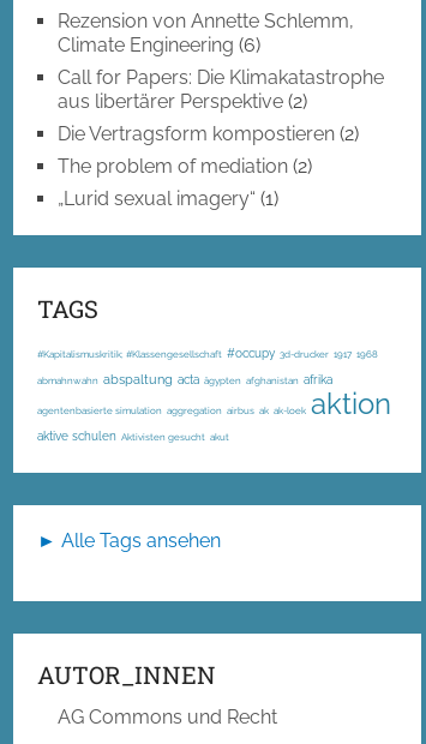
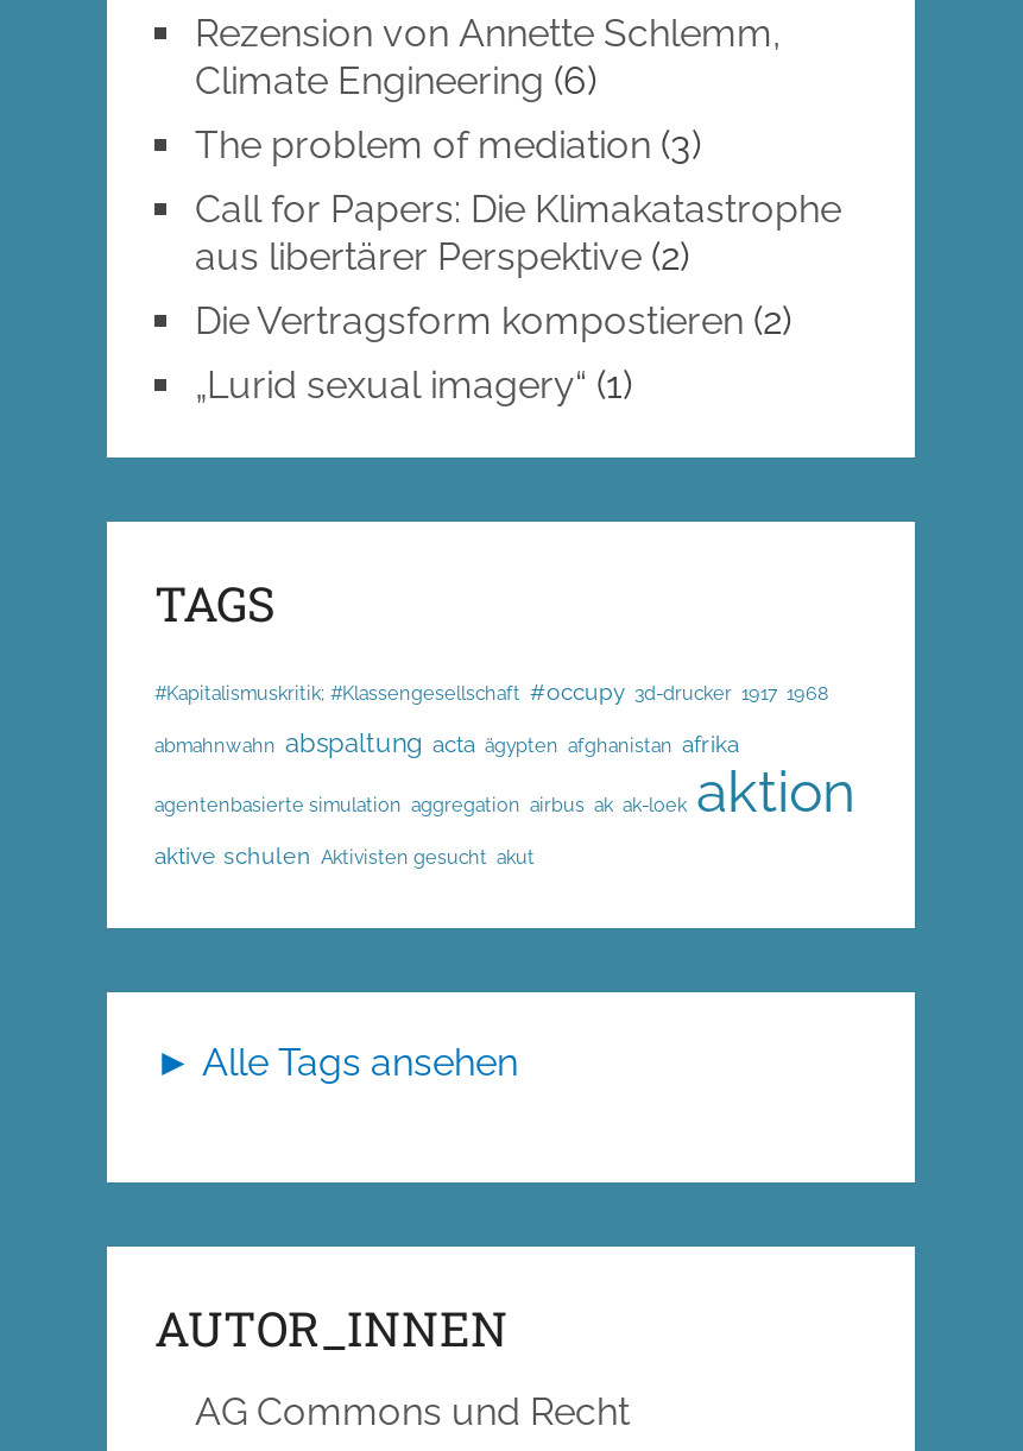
none -> [195,123,701,168] The problem of mediation (3)
moved [58,66,384,146] -> [195,187,841,344]: Call for Papers: Die Klimakatastrophe | aus libertärer Perspektive (2) | Die Vertragsform kompostieren (2)
[58,155,312,178] The problem of mediation (2) -> none

